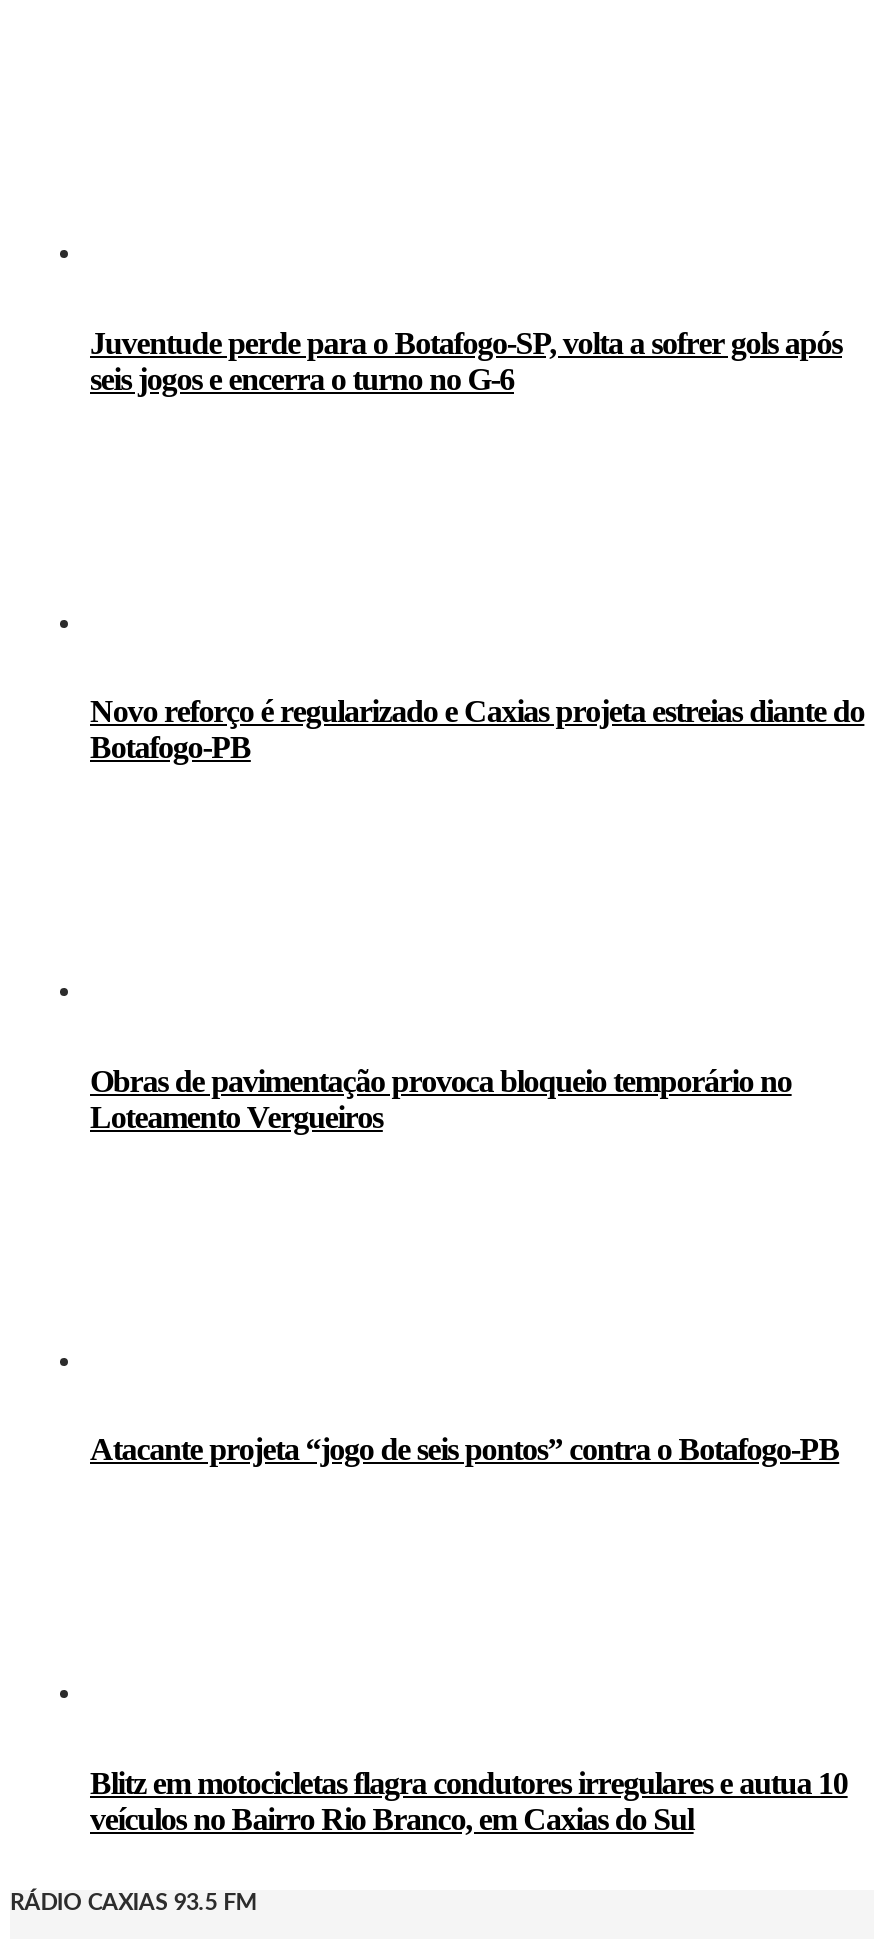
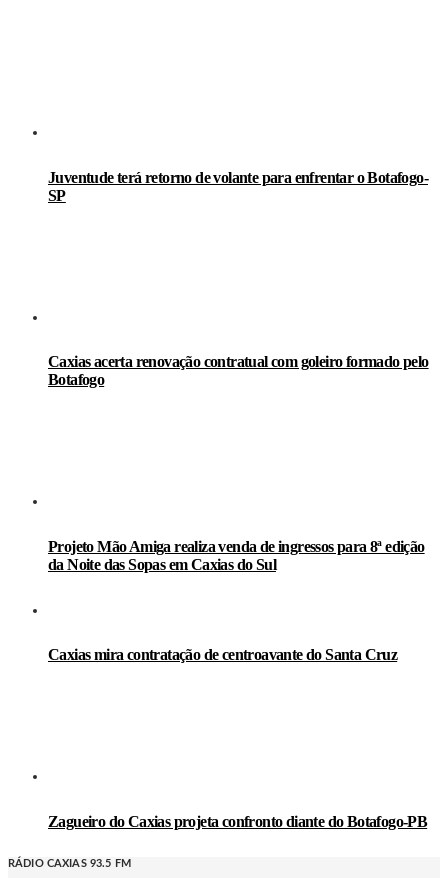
[90,326,842,396] Juventude perde para o Botafogo-SP, volta a sofrer gols após | seis jogos e encerra o turno no G-6 -> [48,169,428,204] Juventude terá retorno de volante para enfrentar o Botafogo- | SP
[90,695,864,765] Novo reforço é regularizado e Caxias projeta estreias diante do | Botafogo-PB -> [48,353,429,388] Caxias acerta renovação contratual com goleiro formado pelo | Botafogo
[90,1064,792,1134] Obras de pavimentação provoca bloqueio temporário no | Loteamento Vergueiros -> [48,538,425,573] Projeto Mão Amiga realiza venda de ingressos para 8ª edição | da Noite das Sopas em Caxias do Sul
[90,1433,839,1467] Atacante projeta “jogo de seis pontos” contra o Botafogo-PB -> [48,646,397,663] Caxias mira contratação de centroavante do Santa Cruz
[90,1765,848,1835] Blitz em motocicletas flagra condutores irregulares e autua 10 | veículos no Bairro Rio Branco, em Caxias do Sul -> [48,813,427,830] Zagueiro do Caxias projeta confronto diante do Botafogo-PB

